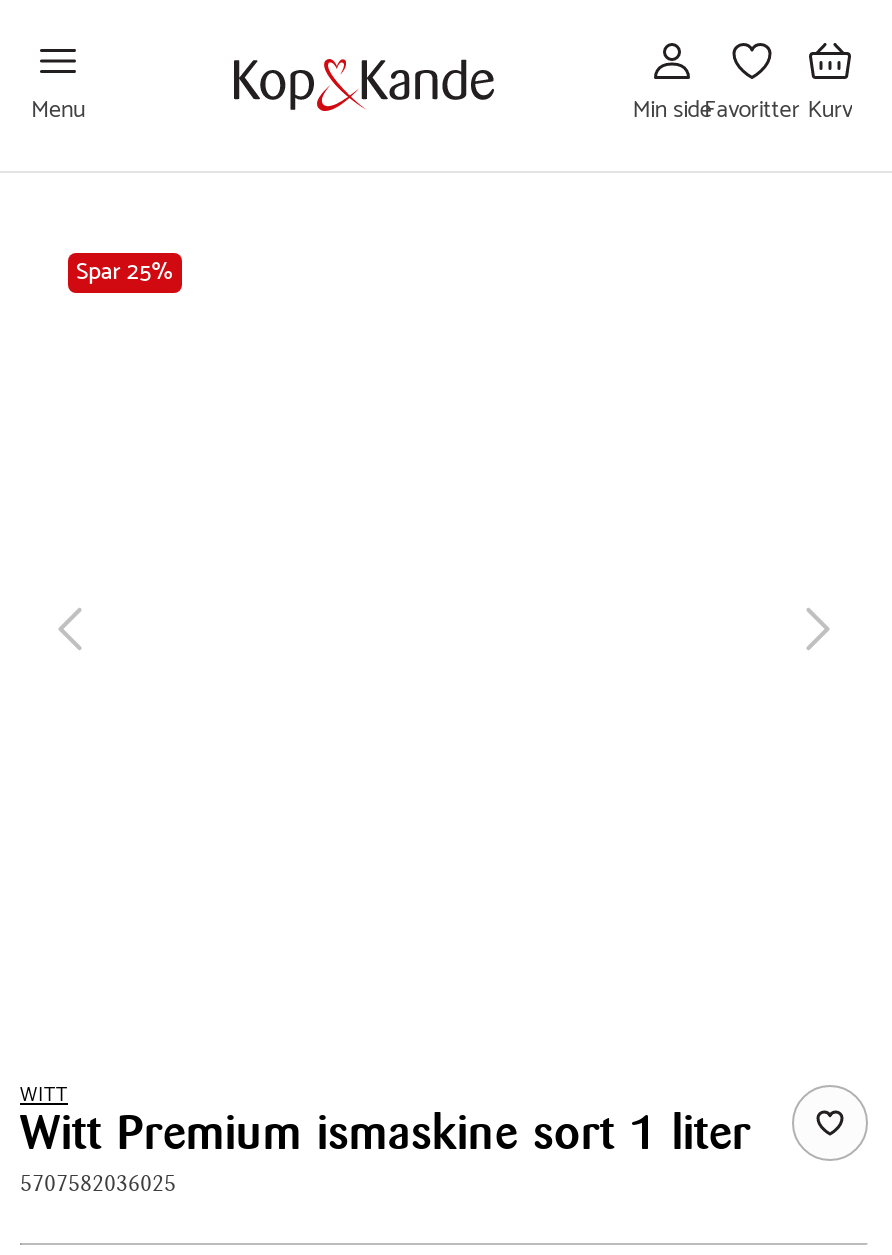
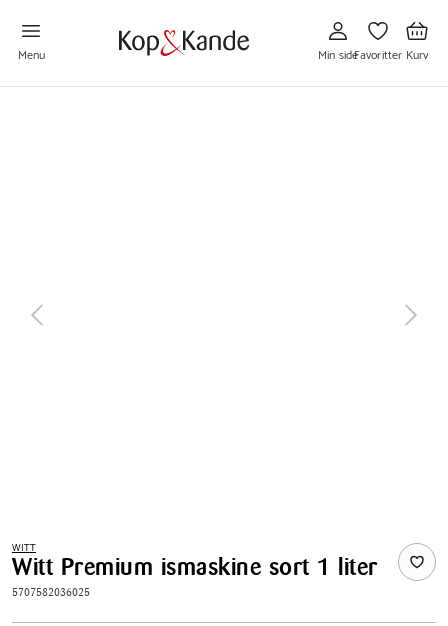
[76,253,174,291] Spar 25% -> none

